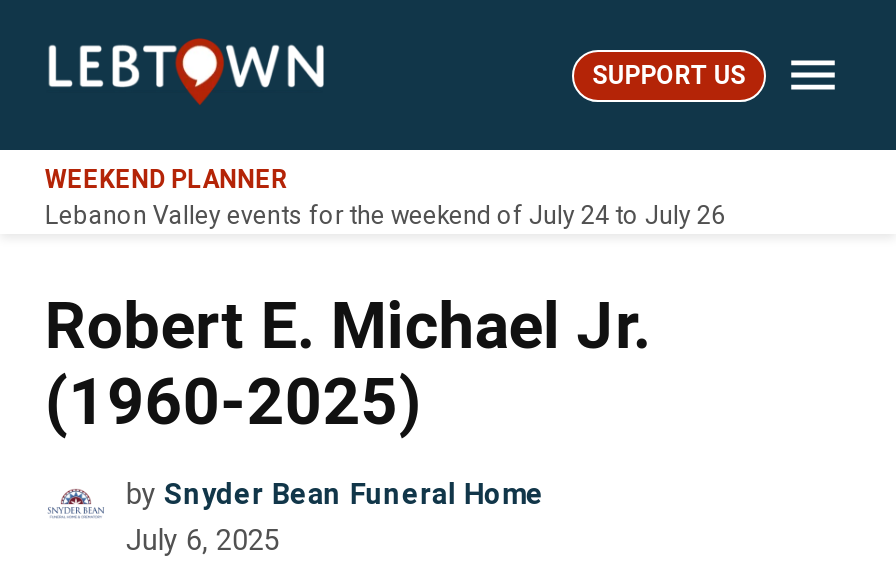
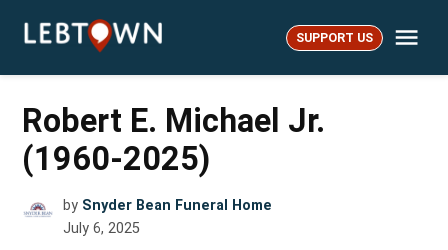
[45,163,725,231] WEEKEND PLANNER | Lebanon Valley events for the weekend of July 24 to July 26 -> none

